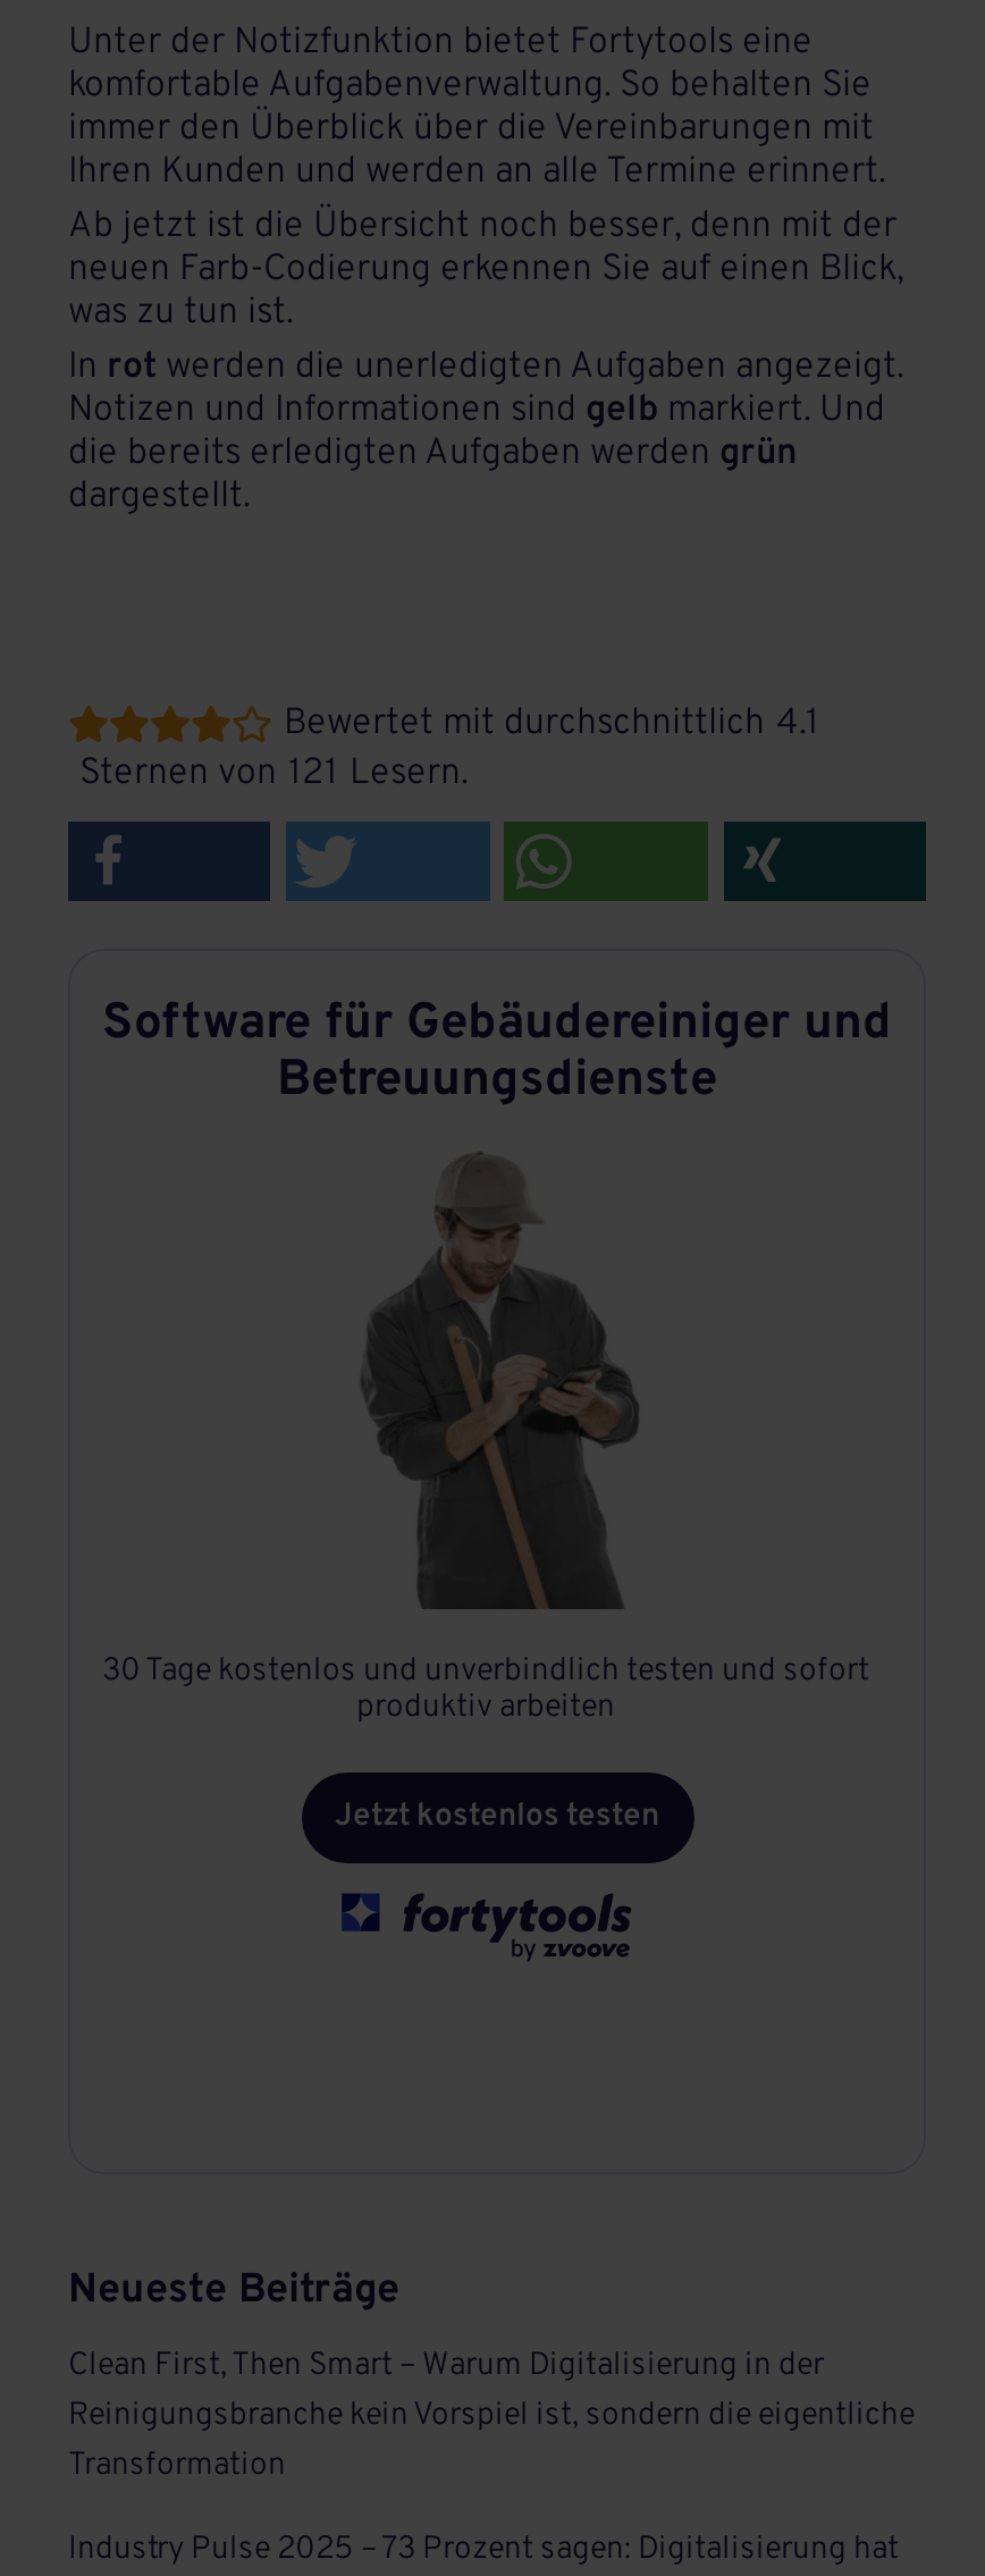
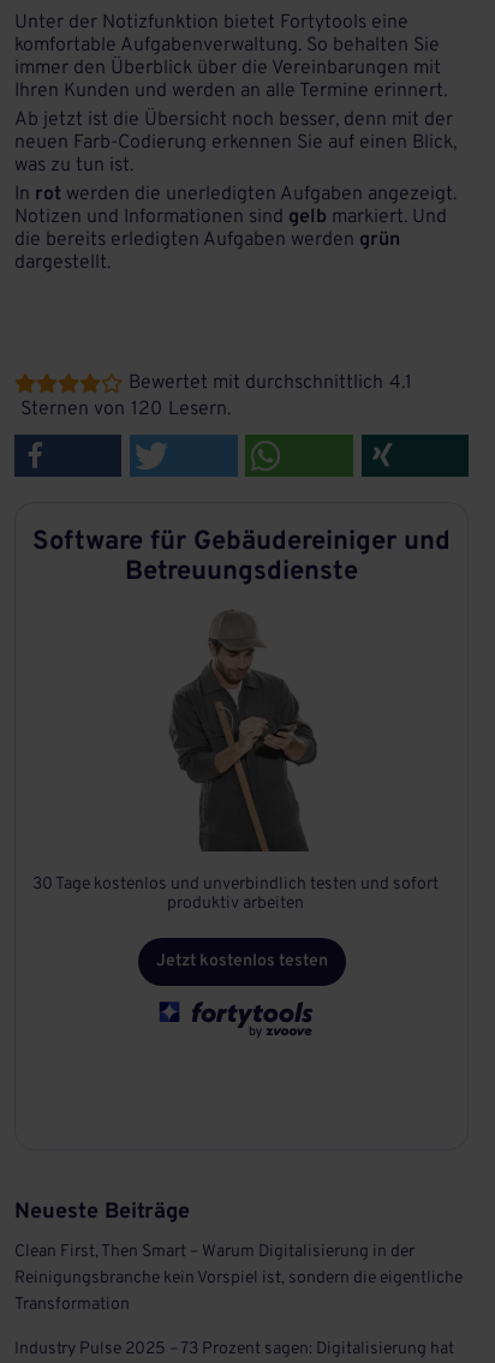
[79,751,468,797] Sternen von 121 Lesern. -> [20,397,231,422] Sternen von 120 Lesern.

